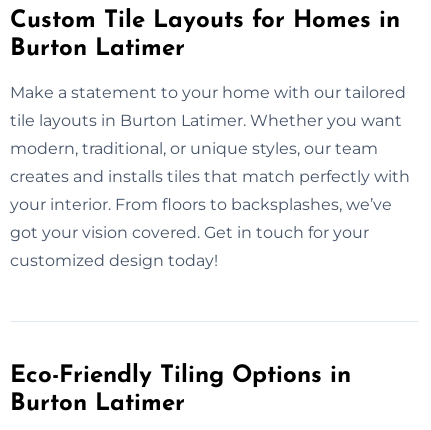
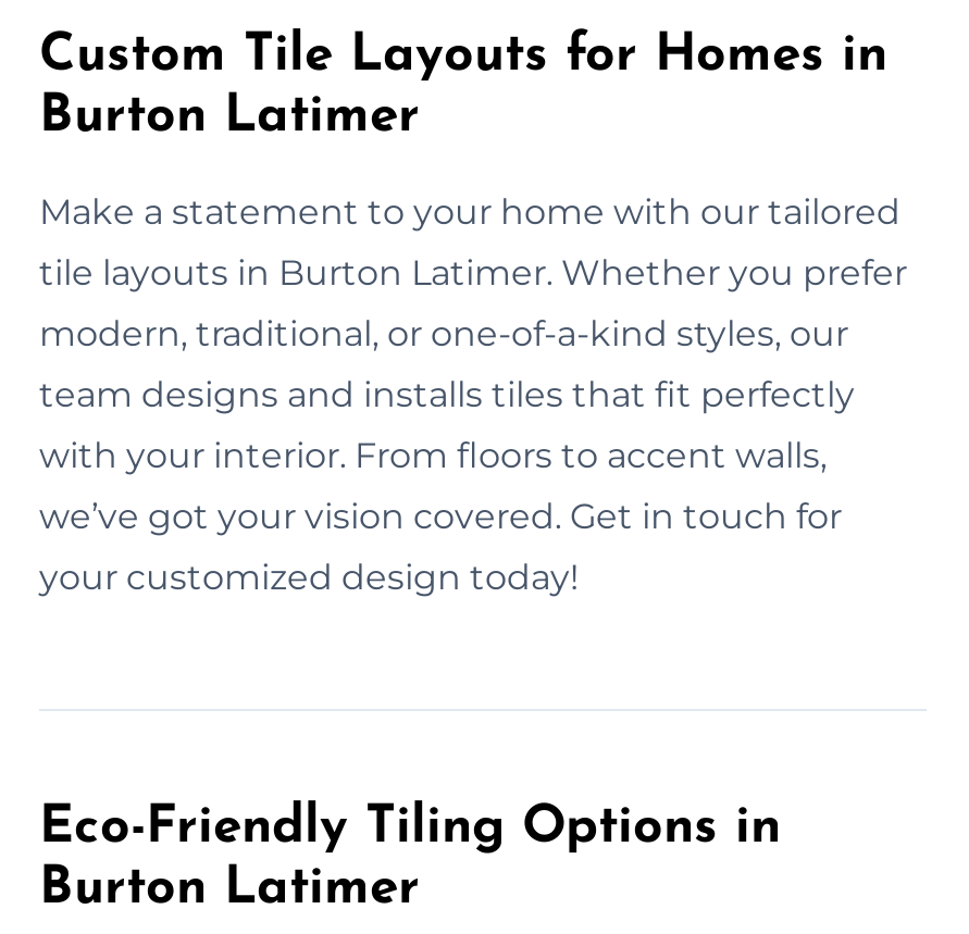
[10,111,402,130] tile layouts in Burton Latimer. Whether you want -> [39,252,907,293] tile layouts in Burton Latimer. Whether you prefer
[10,139,378,158] modern, traditional, or unique styles, our team -> [39,312,848,354] modern, traditional, or one-of-a-kind styles, our
[10,167,410,186] creates and installs tiles that match perfectly with -> [39,373,855,415] team designs and installs tiles that fit perfectly
[10,195,392,214] your interior. From floors to backsplashes, we’ve -> [39,434,827,476] with your interior. From floors to accent walls,
[10,223,369,242] got your vision covered. Get in touch for your -> [39,495,842,536] we’ve got your vision covered. Get in touch for
[10,251,218,270] customized design today! -> [39,556,579,597] your customized design today!

